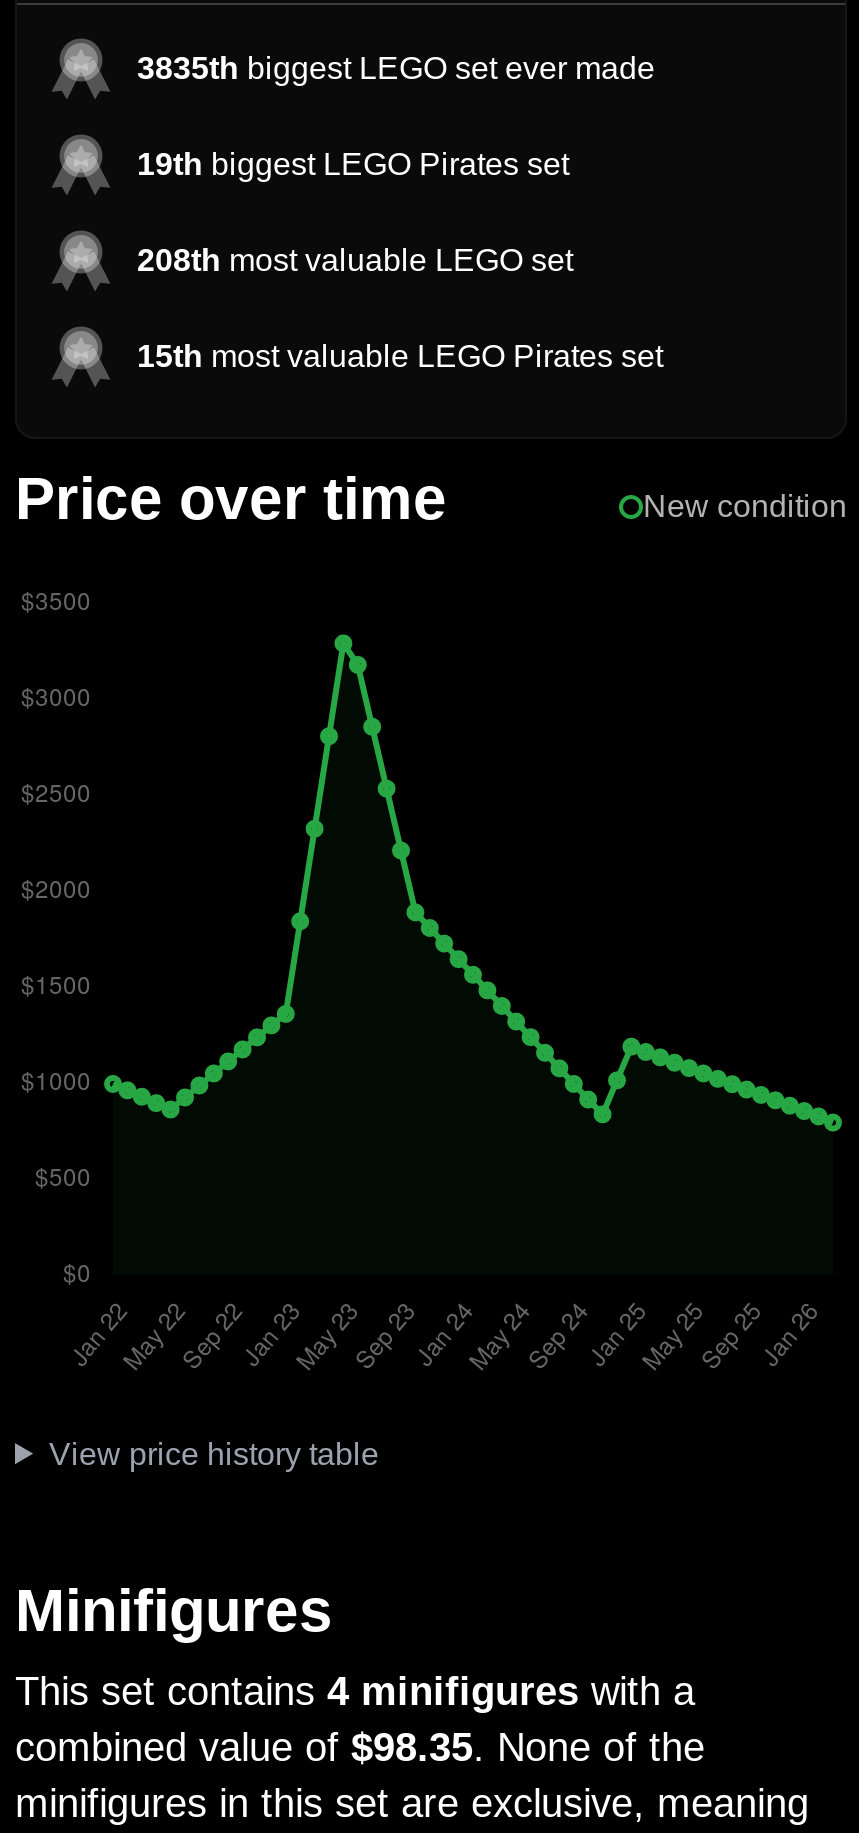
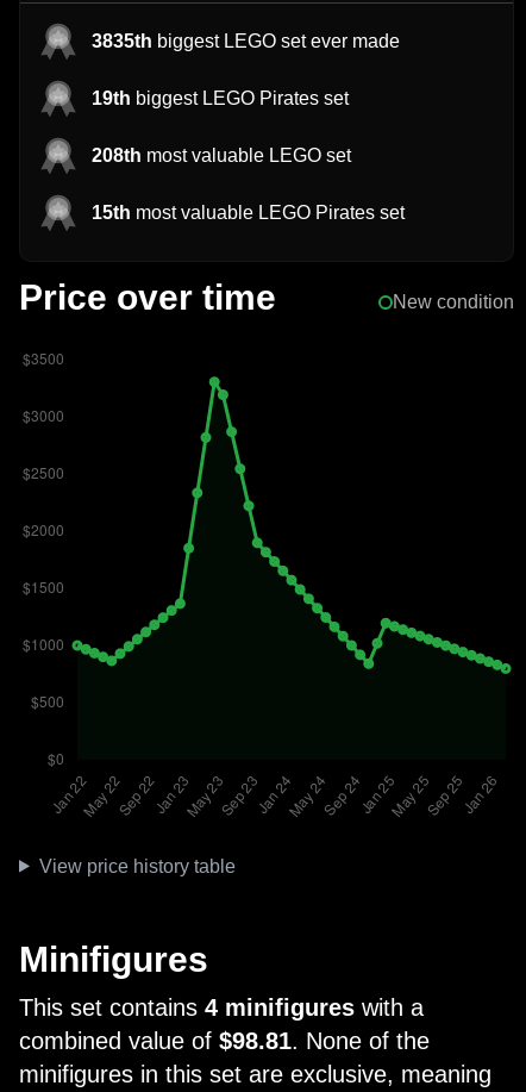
[15,1724,705,1768] combined value of $98.35. None of the -> [19,1027,430,1053] combined value of $98.81. None of the

